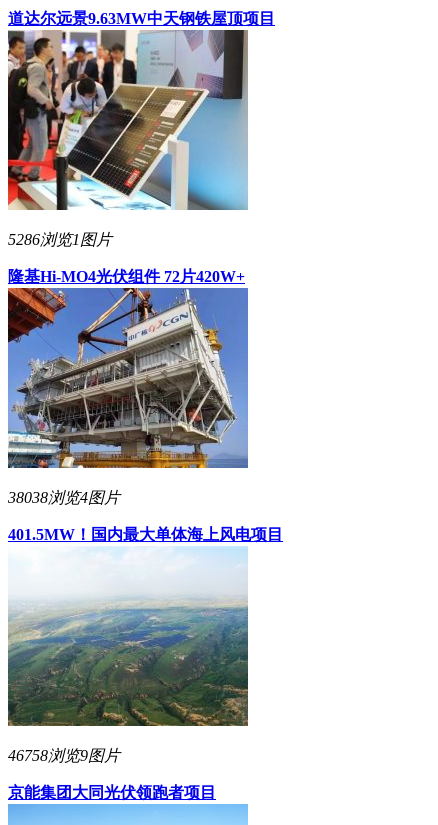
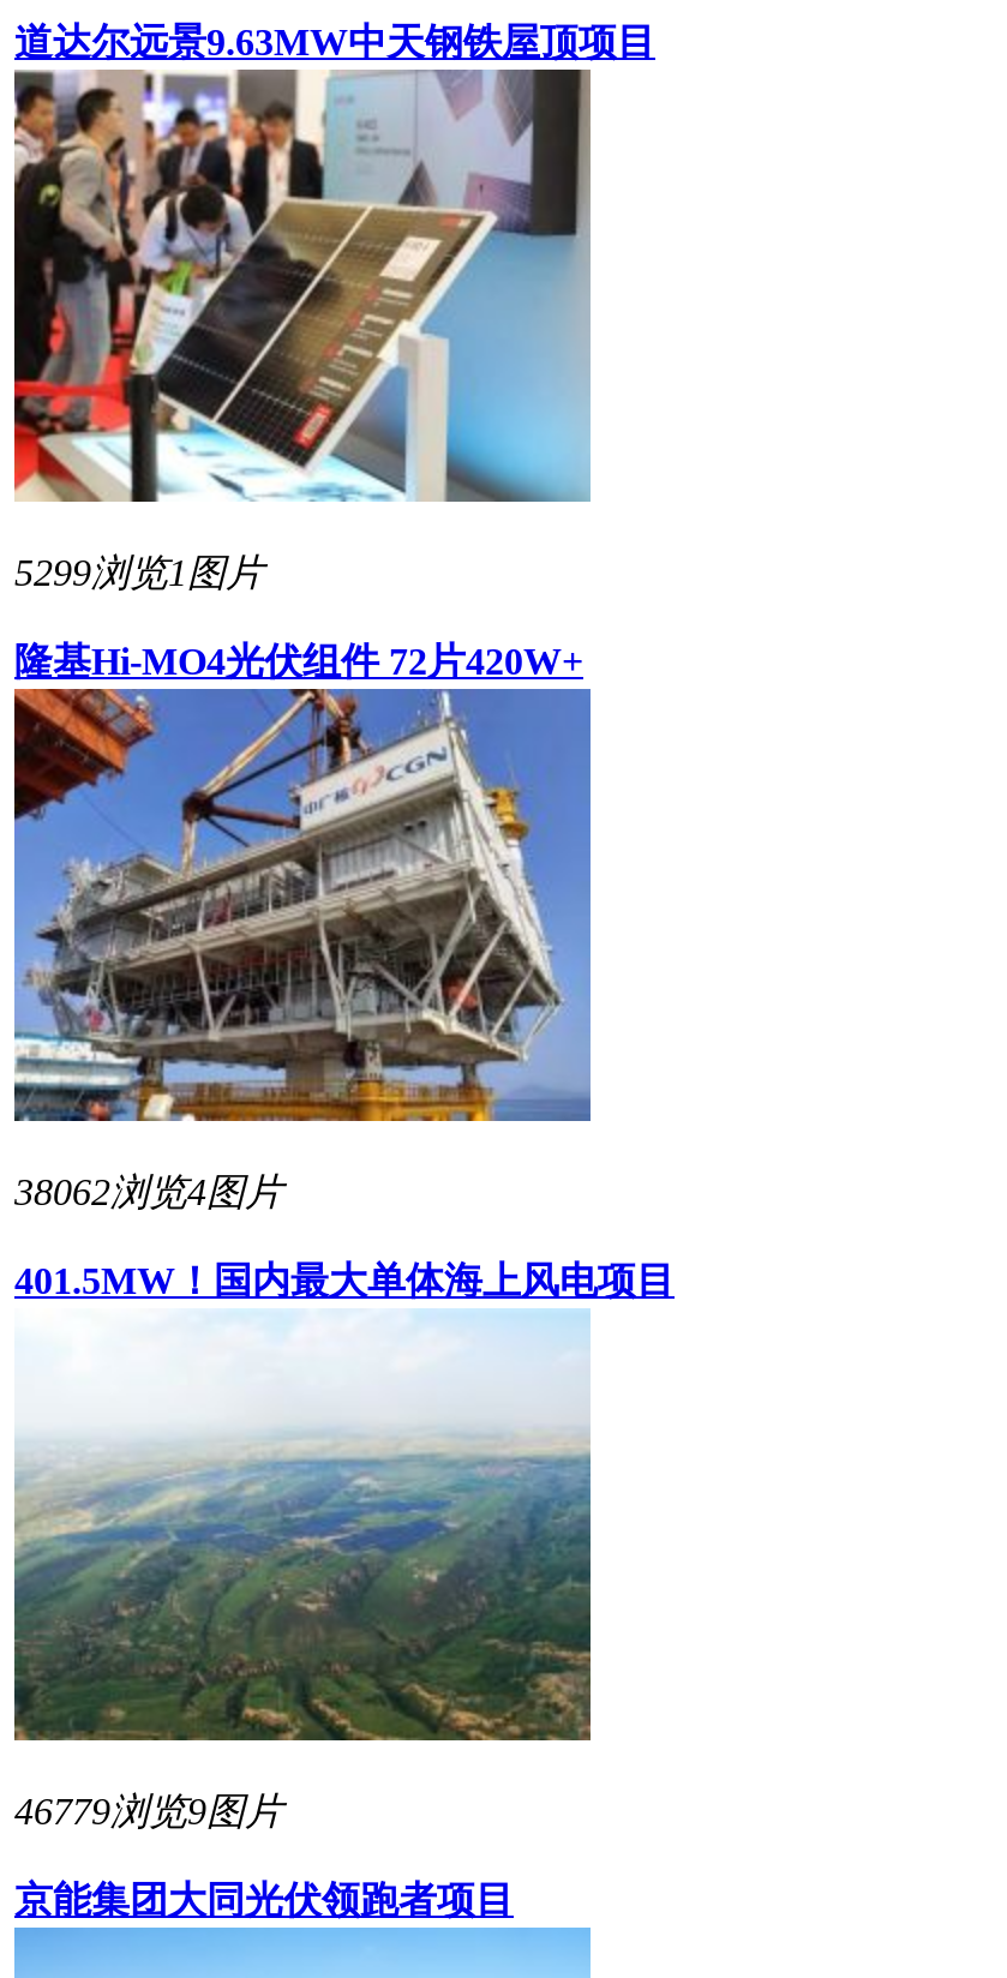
[8,231,112,248] 5286浏览1图片 -> [14,552,264,593] 5299浏览1图片
[8,489,120,506] 38038浏览4图片 -> [14,1171,283,1212] 38062浏览4图片
[8,747,120,764] 46758浏览9图片 -> [14,1791,283,1831] 46779浏览9图片

